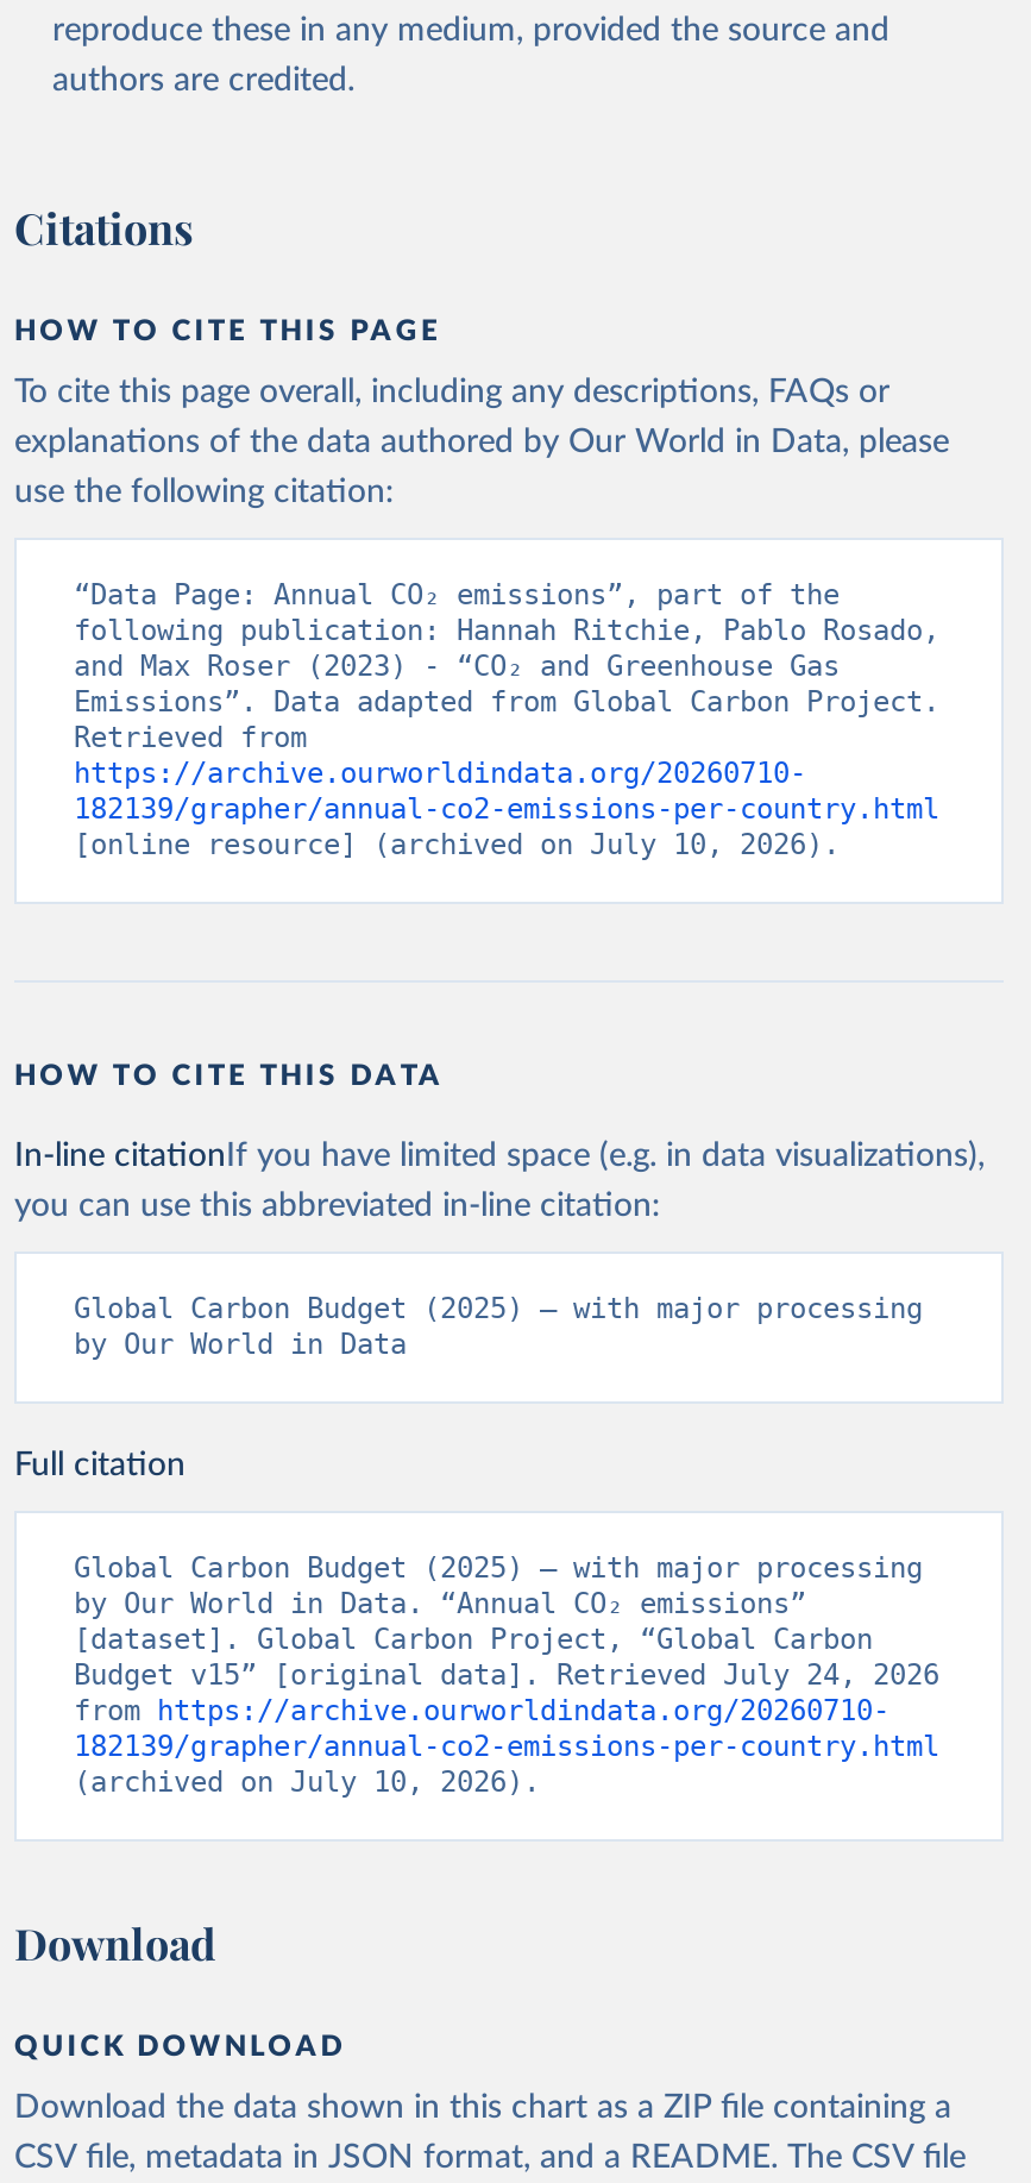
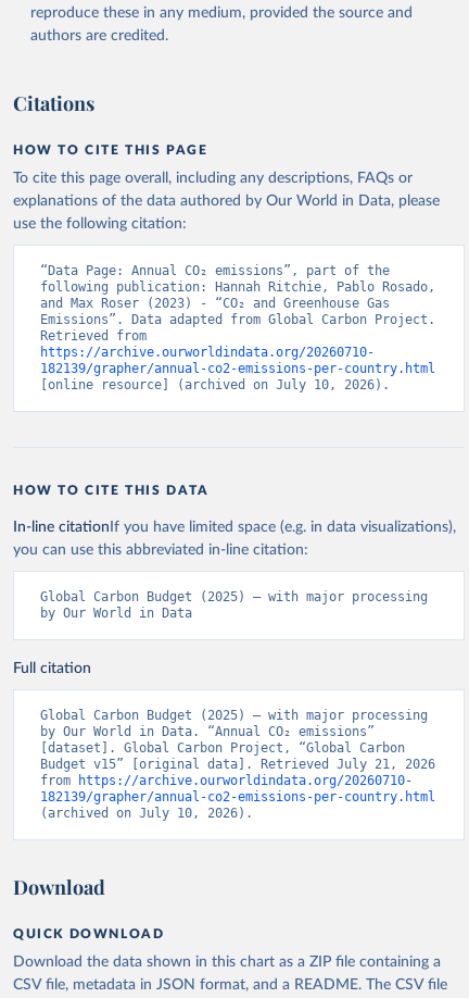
[74,1657,939,1690] Budget v15” [original data]. Retrieved July 24, 2026 -> [40,757,435,772] Budget v15” [original data]. Retrieved July 21, 2026

